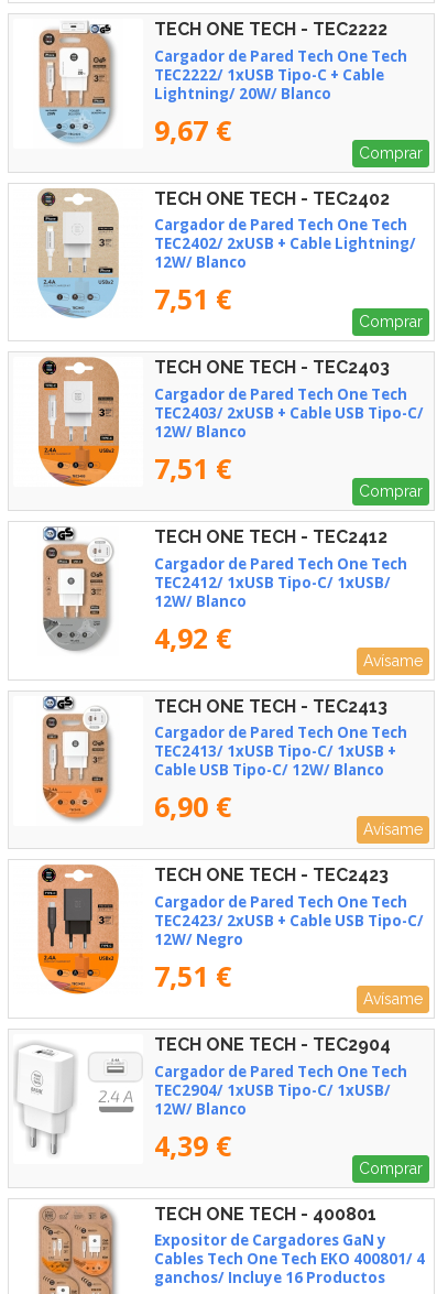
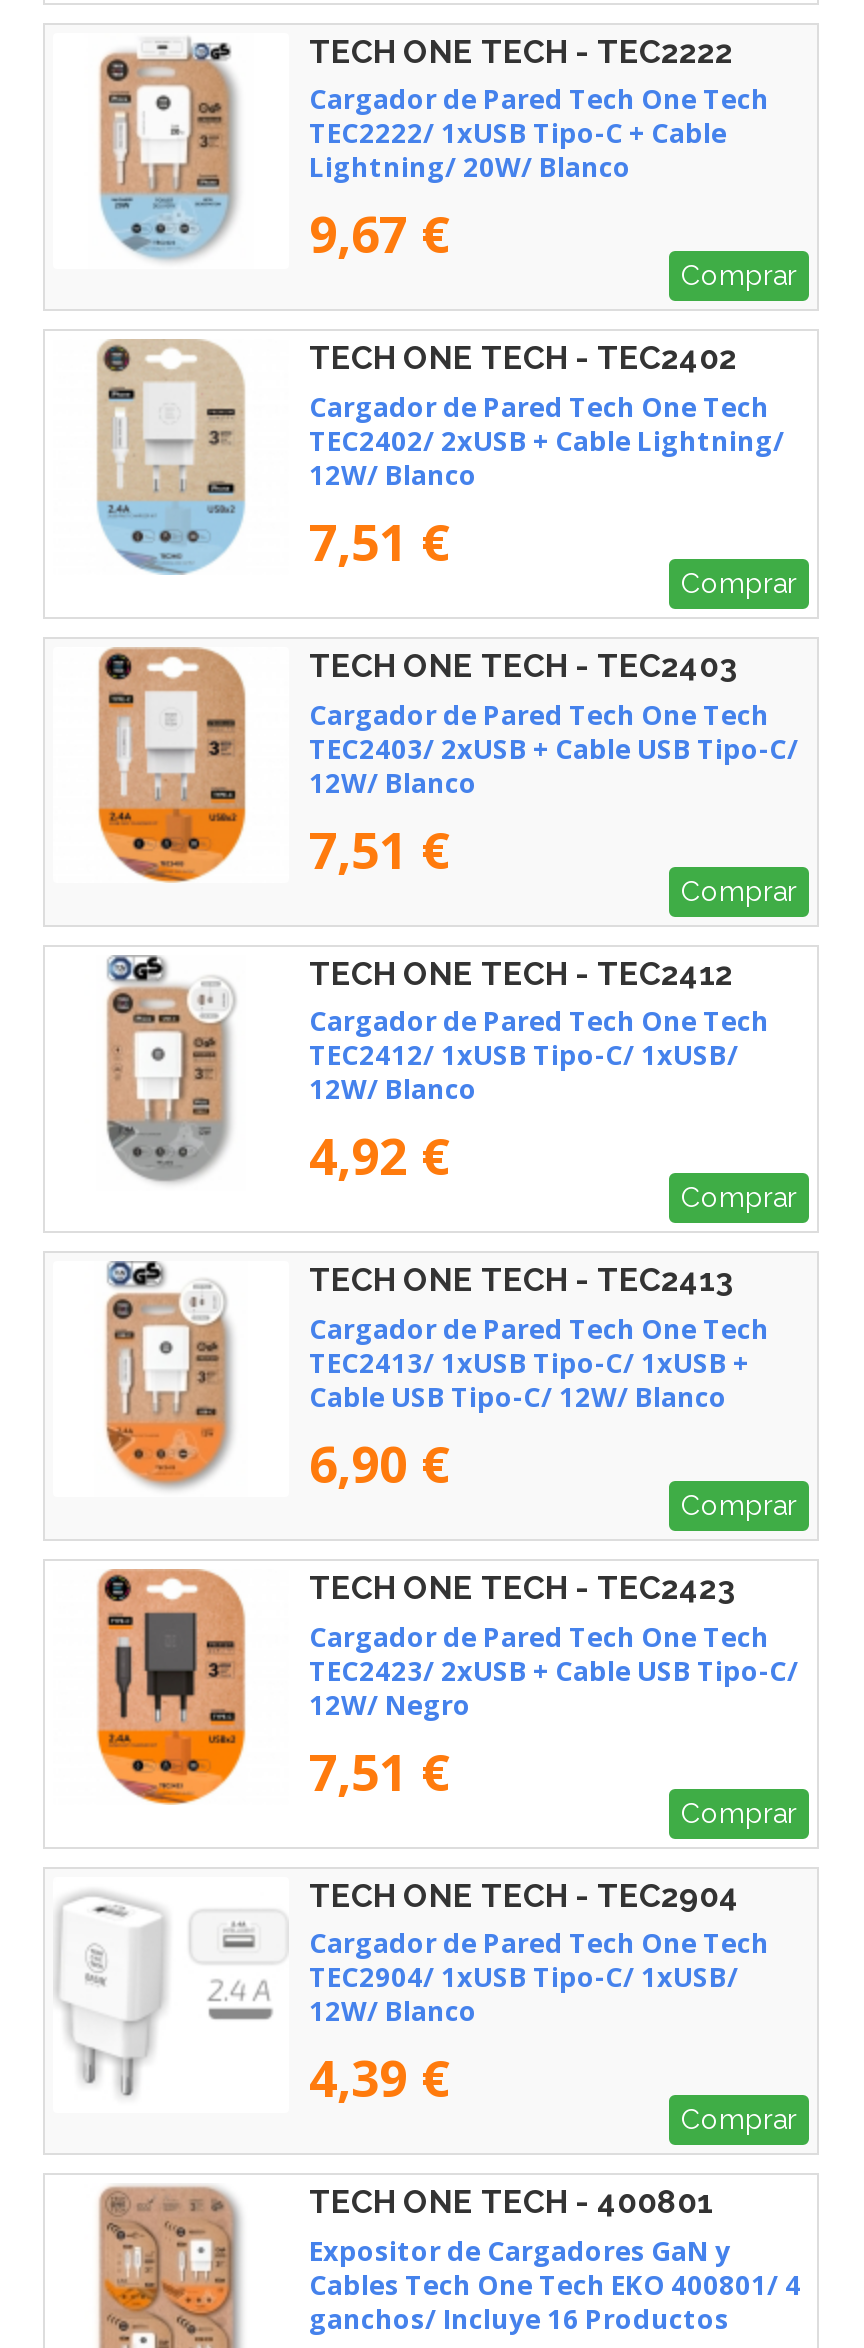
[363,652,423,669] Avísame -> [681,1181,797,1213] Comprar
[363,821,423,838] Avísame -> [681,1489,797,1521] Comprar
[363,990,423,1008] Avísame -> [681,1796,797,1828] Comprar

